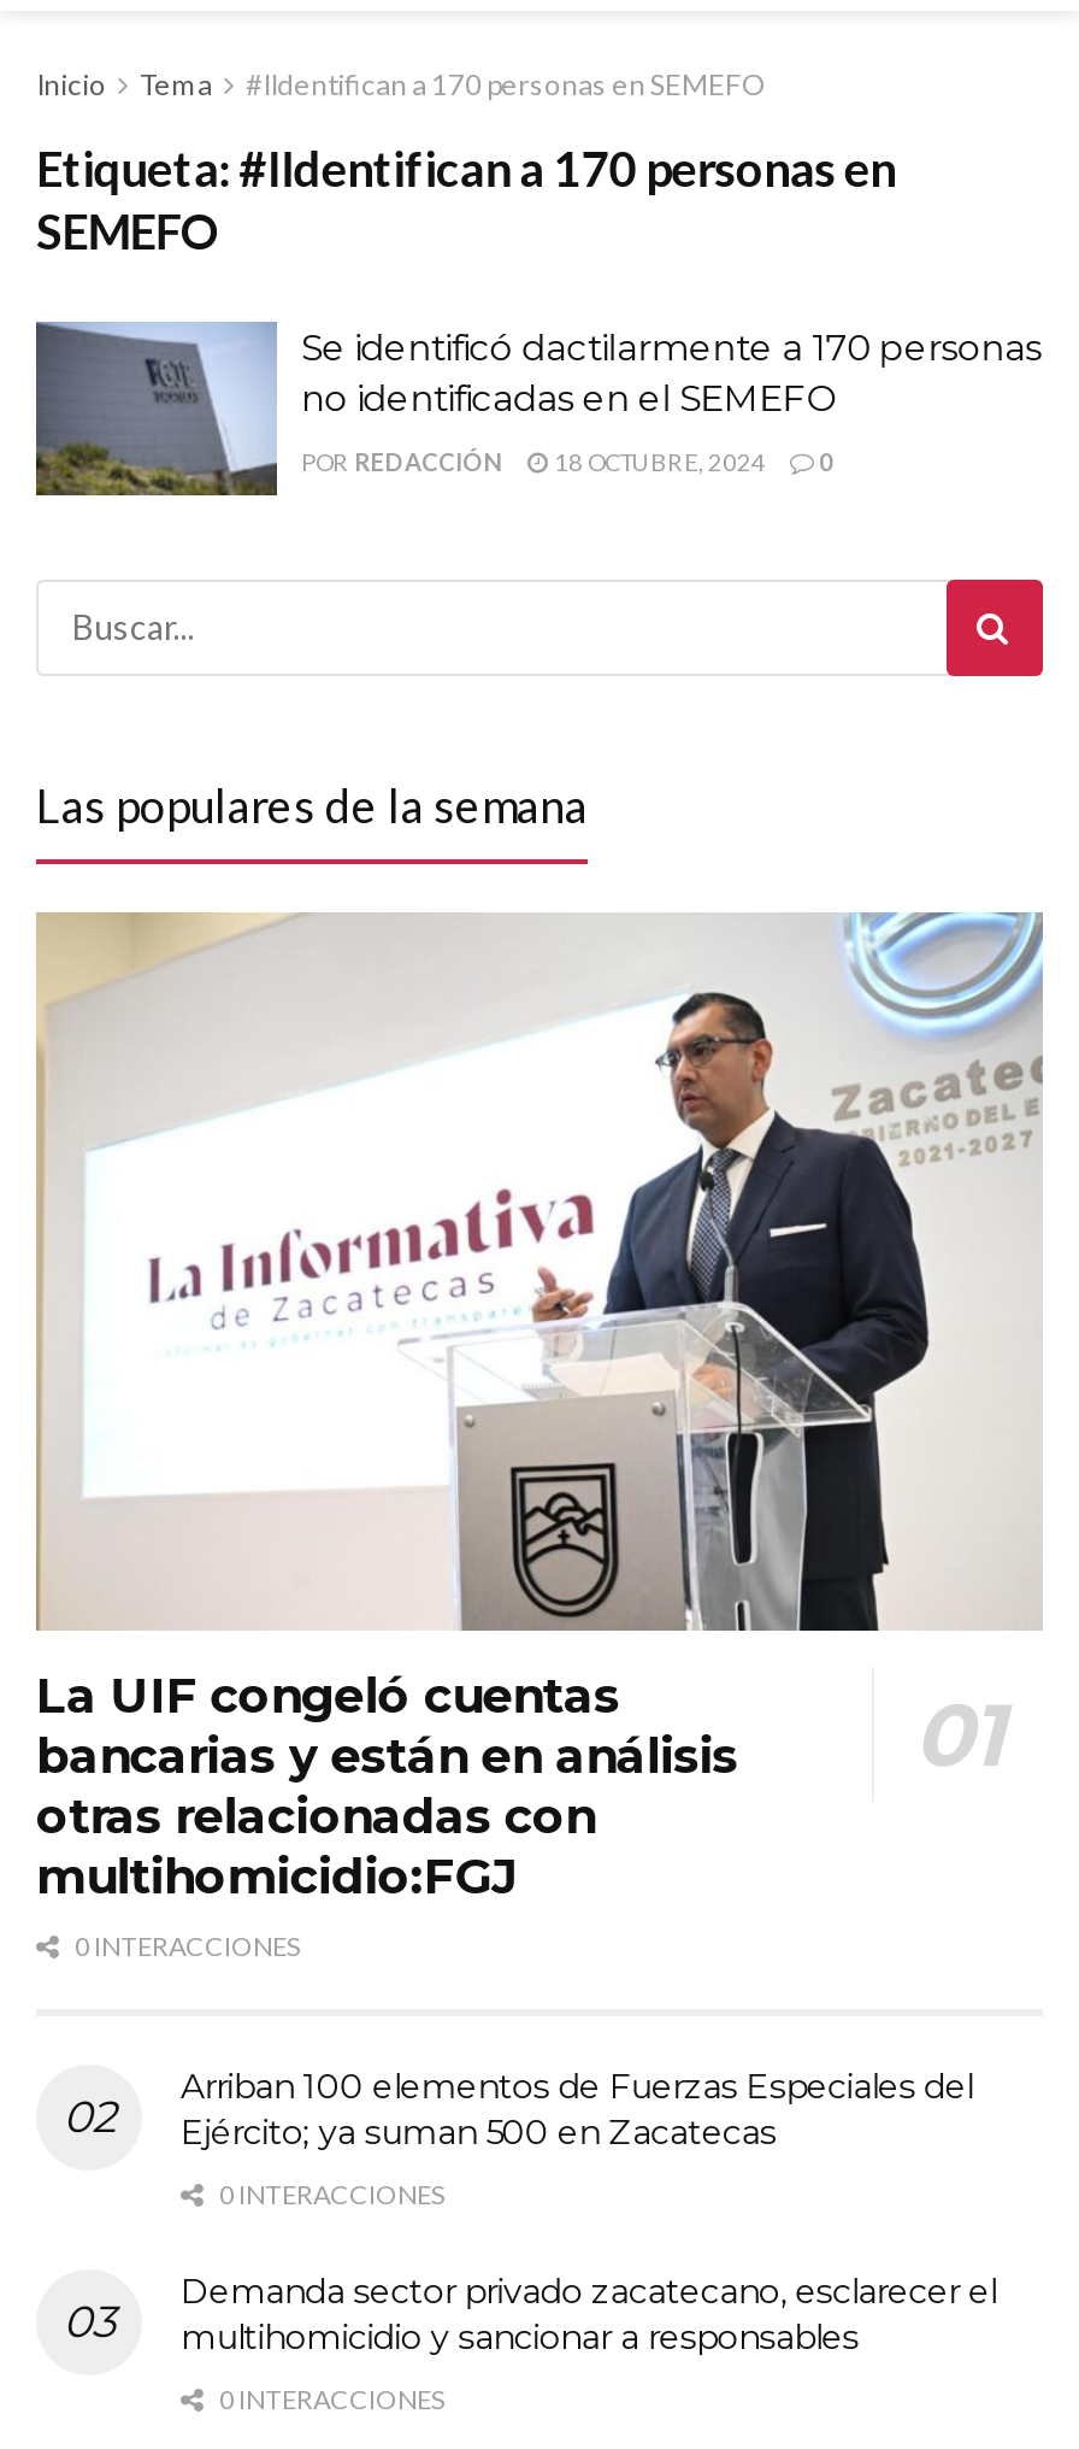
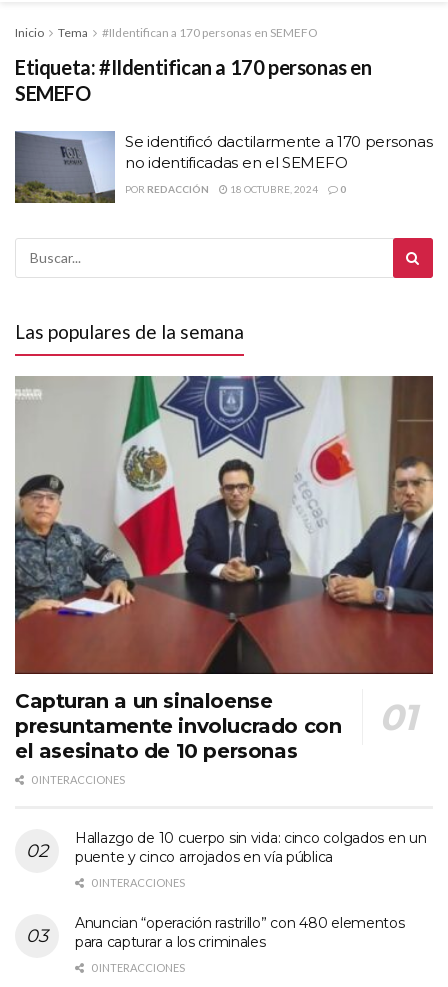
[36,910,1043,1906] [image] | La UIF congeló cuentas | bancarias y están en análisis | otras relacionadas con | multihomicidio:FGJ -> [14,375,434,763] [image] | Capturan a un sinaloense | presuntamente involucrado con | el asesinato de 10 personas
[181,2066,973,2155] Arriban 100 elementos de Fuerzas Especiales del | Ejército; ya suman 500 en Zacatecas -> [75,829,426,866] Hallazgo de 10 cuerpo sin vida: cinco colgados en un | puente y cinco arrojados en vía pública
[181,2270,996,2360] Demanda sector privado zacatecano, esclarecer el | multihomicidio y sancionar a responsables -> [75,914,405,951] Anuncian “operación rastrillo” con 480 elementos | para capturar a los criminales

